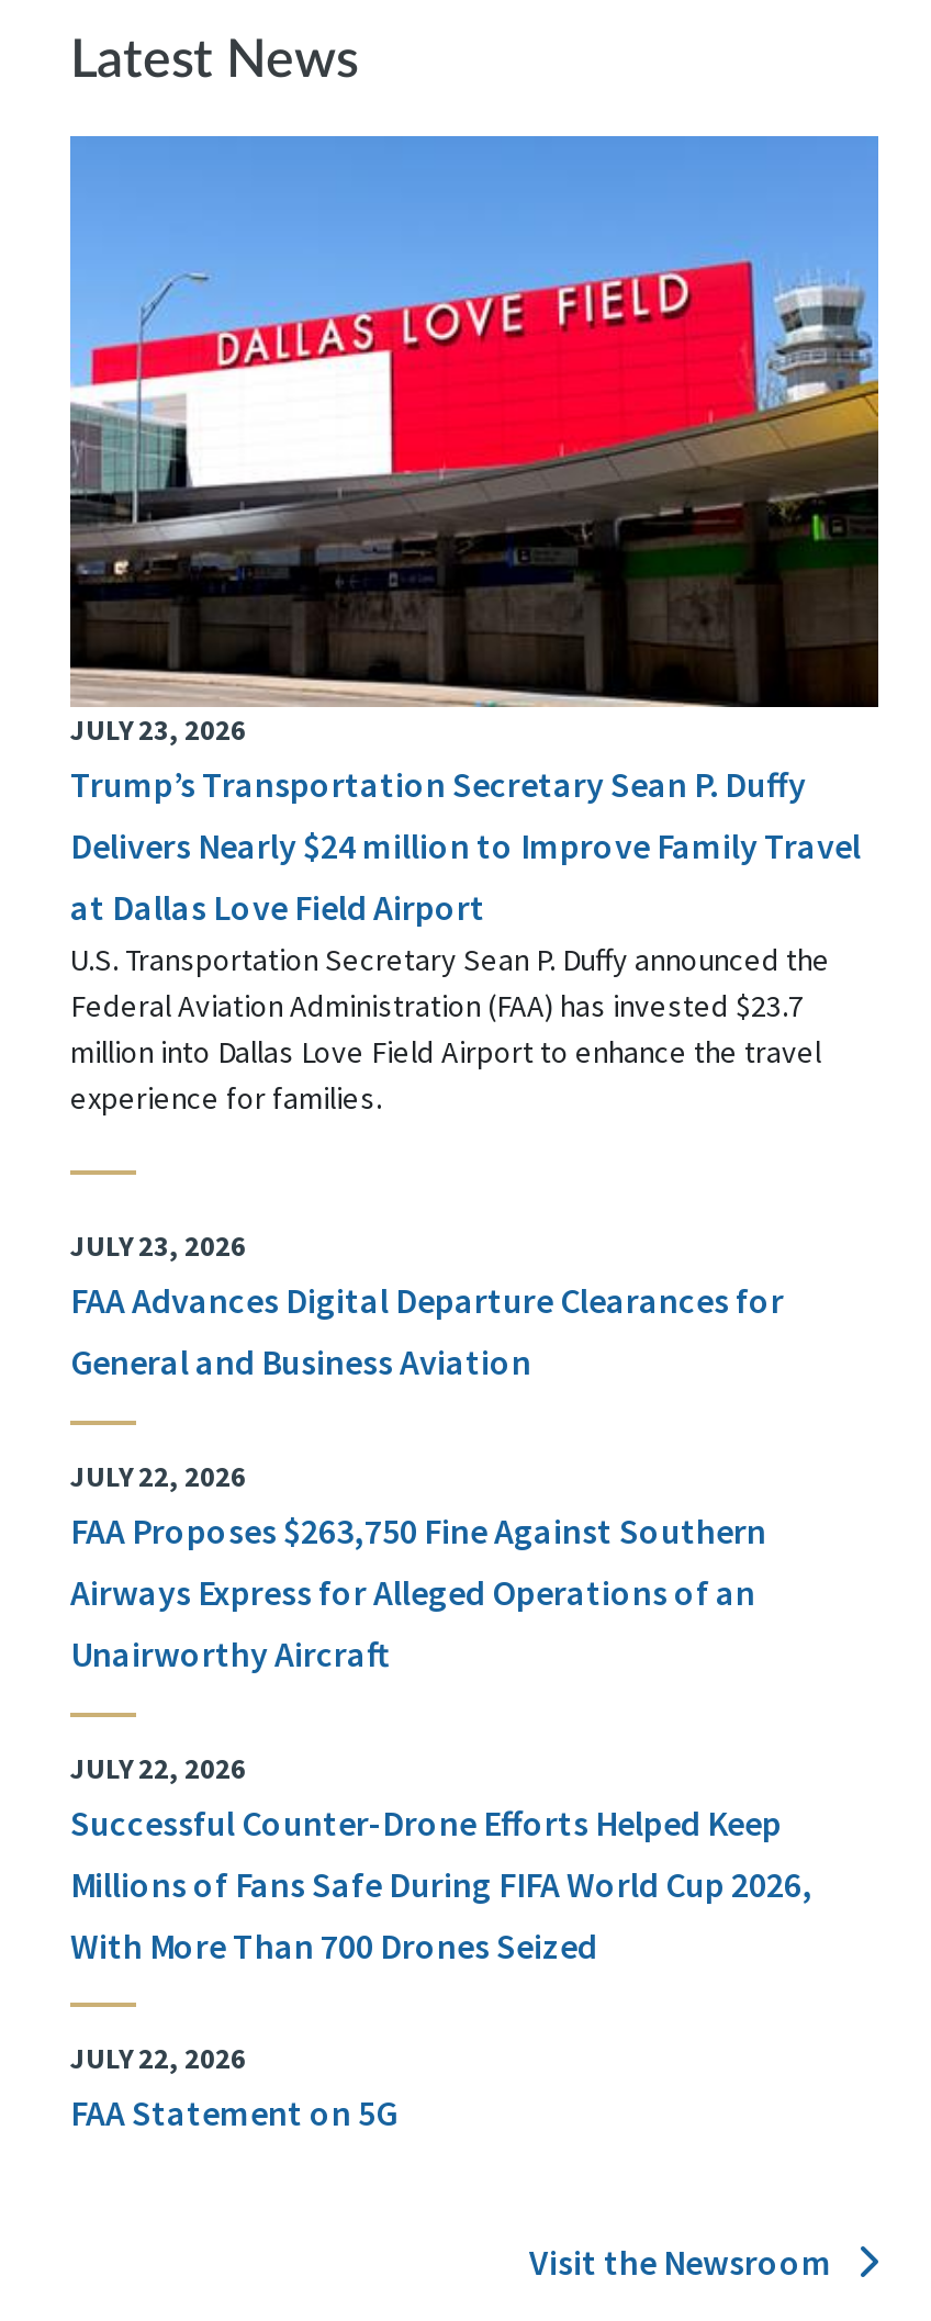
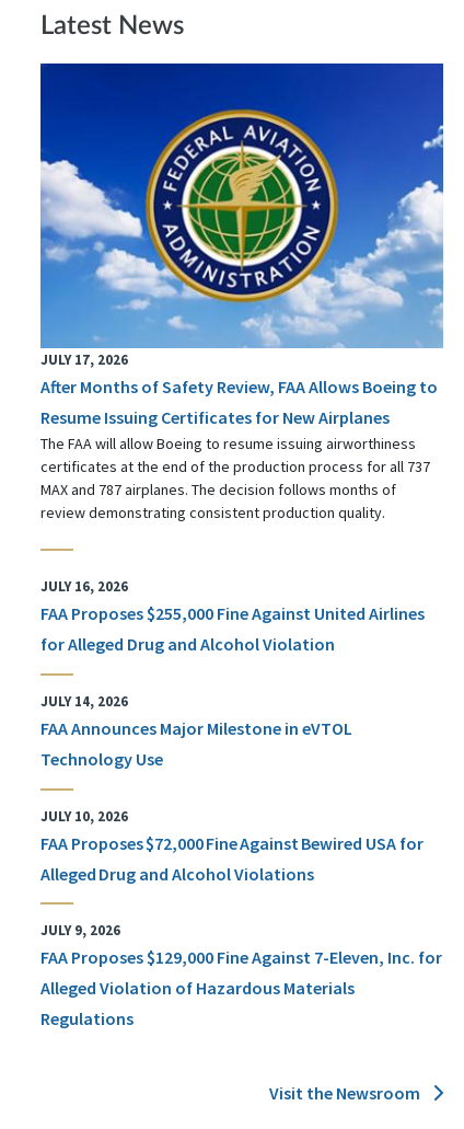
[68,134,880,1117] [image] | JULY 23, 2026 | Trump’s Transportation Secretary Sean P. Duffy | Delivers Nearly $24 million to Improve Family Travel | at Dallas Love Field Airport | U.S. Transportation Secretary Sean P. Duffy announced the | Federal Aviation Administration (FAA) has invested $23.7 | million into Dallas Love Field Airport to enhance the travel | experience for families. -> [39,62,444,522] [image] | JULY 17, 2026 | After Months of Safety Review, FAA Allows Boeing to | Resume Issuing Certificates for New Airplanes | The FAA will allow Boeing to resume issuing airworthiness | certificates at the end of the production process for all 737 | MAX and 787 airplanes. The decision follows months of | review demonstrating consistent production quality.
[70,1228,784,1384] JULY 23, 2026 | FAA Advances Digital Departure Clearances for | General and Business Aviation -> [40,578,425,655] JULY 16, 2026 | FAA Proposes $255,000 Fine Against United Airlines | for Alleged Drug and Alcohol Violation
[70,1458,766,1675] JULY 22, 2026 | FAA Proposes $263,750 Fine Against Southern | Airways Express for Alleged Operations of an | Unairworthy Aircraft -> [40,692,352,770] JULY 14, 2026 | FAA Announces Major Milestone in eVTOL | Technology Use
[70,1749,812,1967] JULY 22, 2026 | Successful Counter-Drone Efforts Helped Keep | Millions of Fans Safe During FIFA World Cup 2026, | With More Than 700 Drones Seized -> [40,807,424,884] JULY 10, 2026 | FAA Proposes $72,000 Fine Against Bewired USA for | Alleged Drug and Alcohol Violations
[70,2040,397,2135] JULY 22, 2026 | FAA Statement on 5G -> [40,921,442,1030] JULY 9, 2026 | FAA Proposes $129,000 Fine Against 7-Eleven, Inc. for | Alleged Violation of Hazardous Materials | Regulations

